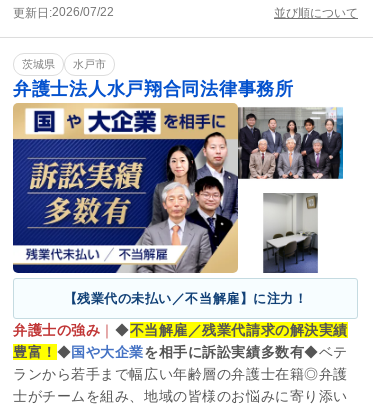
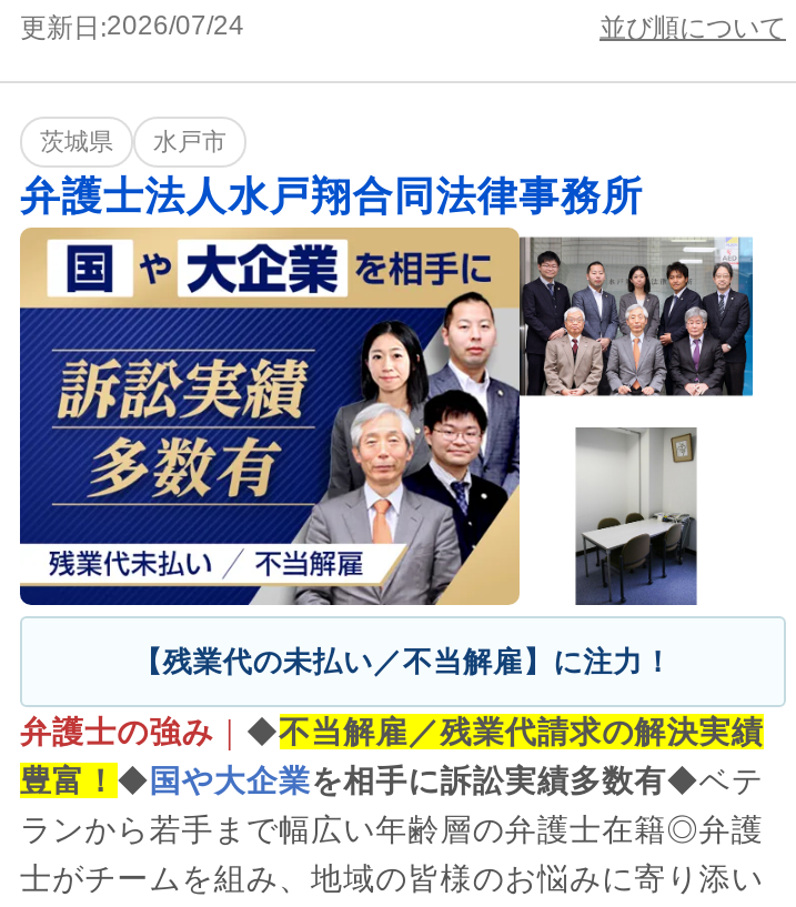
[13,5,114,20] 更新日: 2026/07/22 -> [20,10,244,43] 更新日: 2026/07/24

